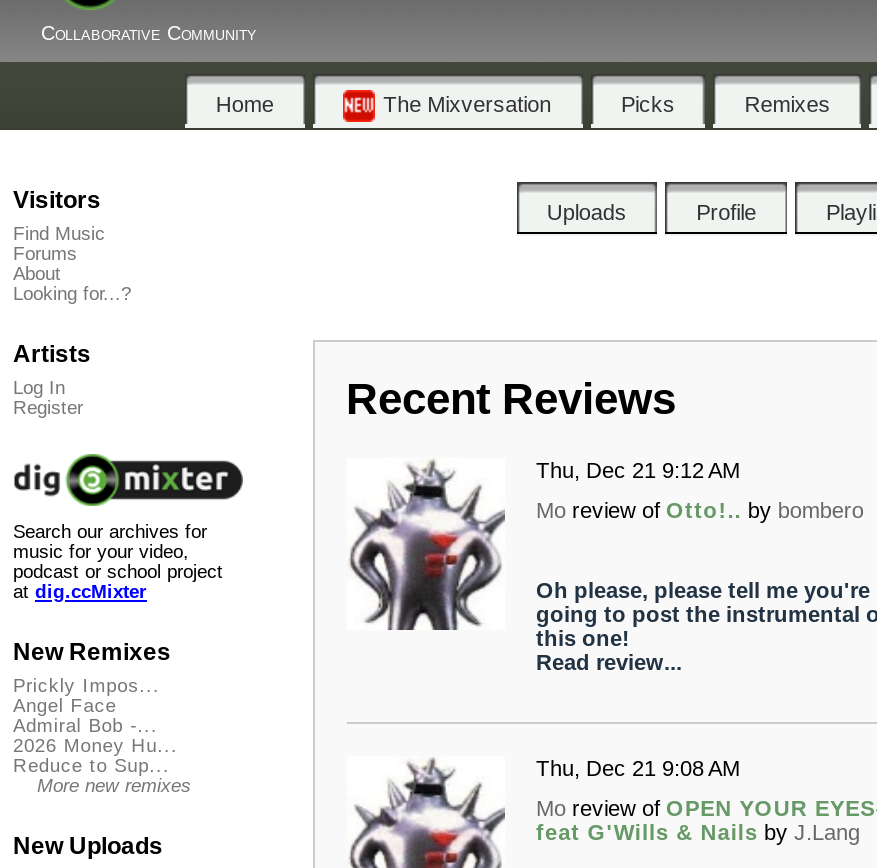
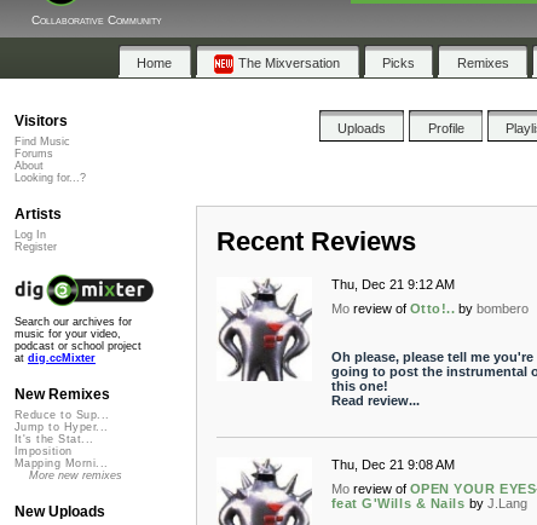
[13,677,178,757] Prickly Impos... | Angel Face | Admiral Bob -... | 2026 Money Hu... -> none
moved [13,757,170,777] -> [15,409,109,421]: Reduce to Sup...
none -> [15,421,108,470] Jump to Hyper... | It's the Stat... | Imposition | Mapping Morni...

